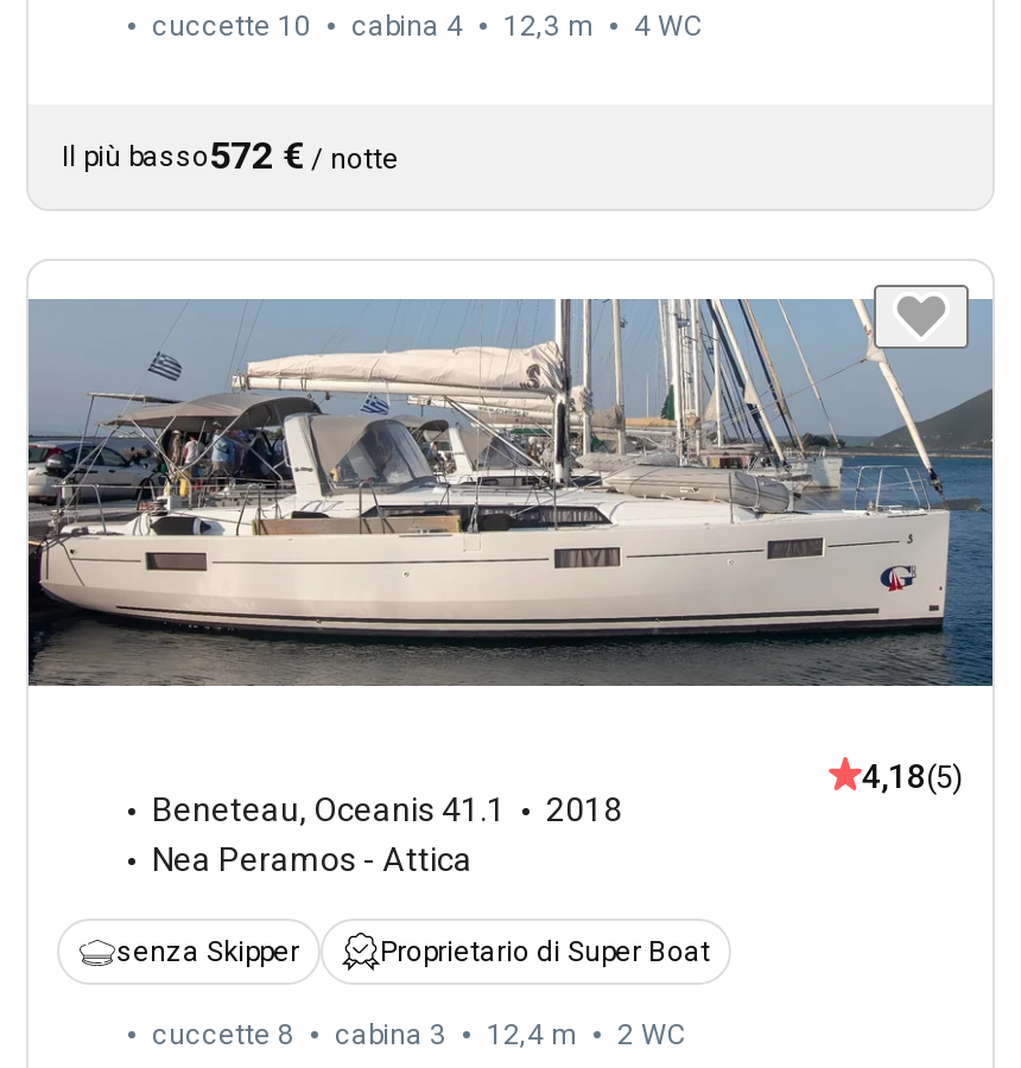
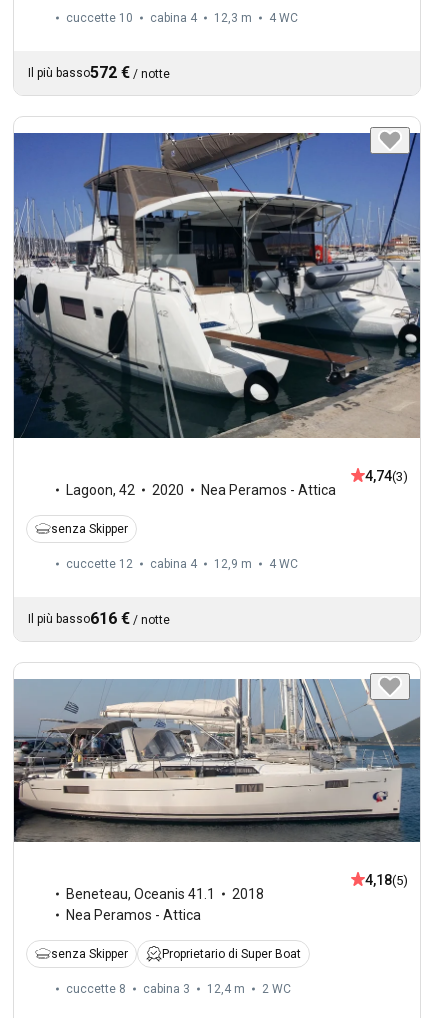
none -> [13,132,421,628] [image] | 4,74(3) | senza Skipper | cuccette 12 | cabina 4 | 12,9 m | 4 WC | Il più basso616 €/ notte
none -> [66,482,336,498] Lagoon, 42 | 2020 | Nea Peramos - Attica

